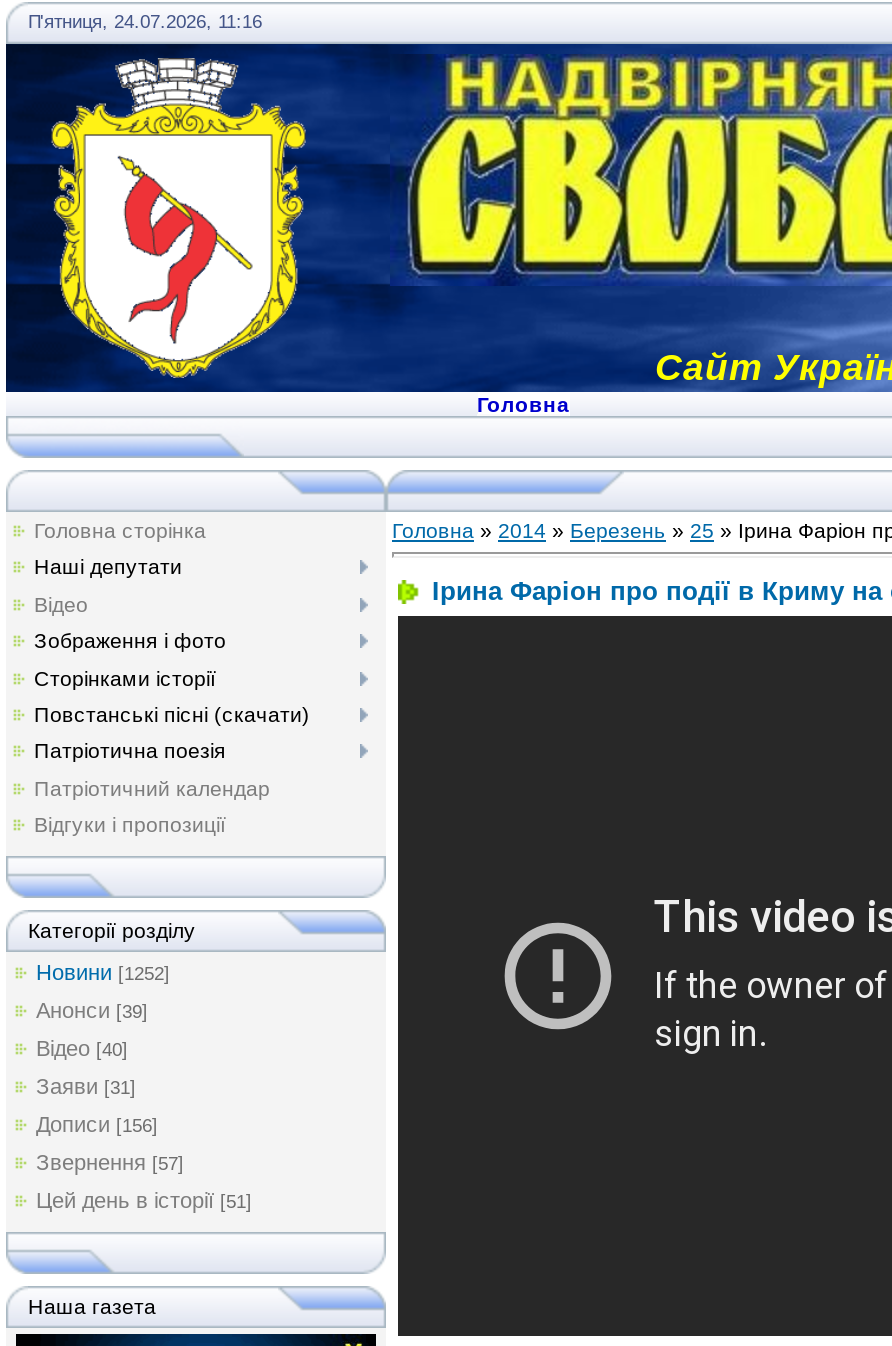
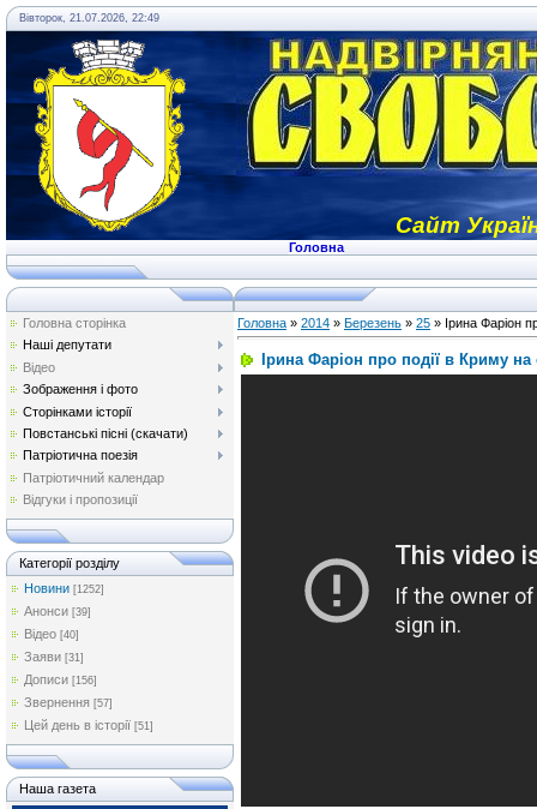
[28,12,262,32] П'ятниця, 24.07.2026, 11:16 -> [19,12,159,24] Вівторок, 21.07.2026, 22:49

